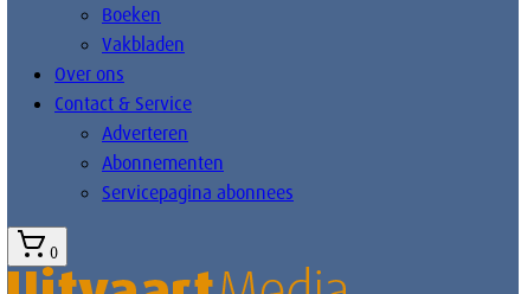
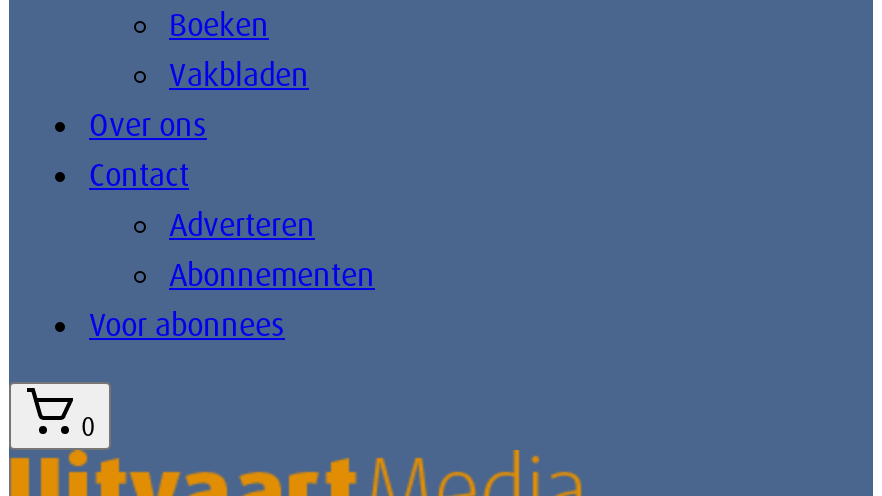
[54,91,192,116] Contact & Service -> [89,154,189,196] Contact
[102,180,294,205] Servicepagina abonnees -> [89,304,285,346] Voor abonnees

